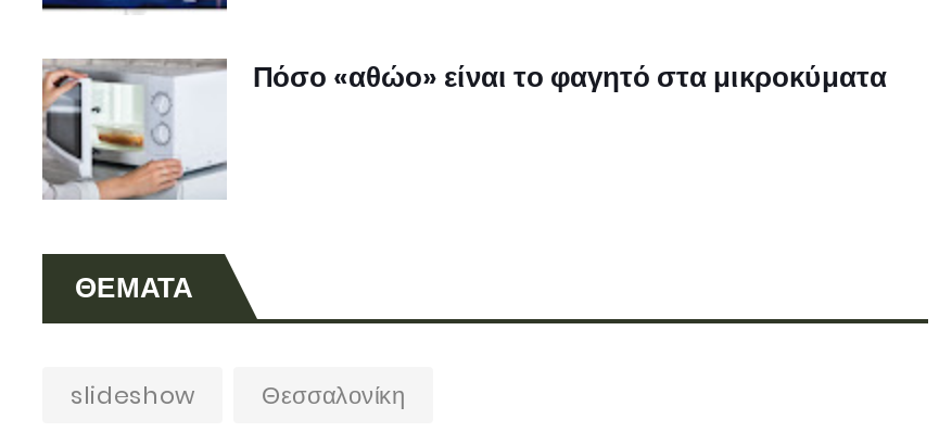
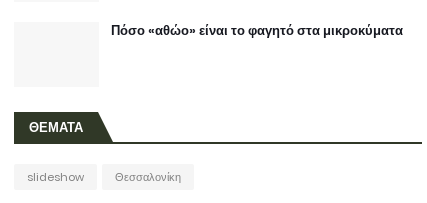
[40,56,229,202] [image] -> none

